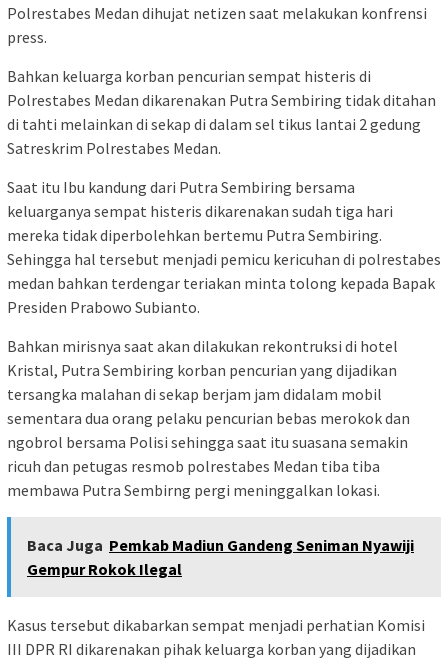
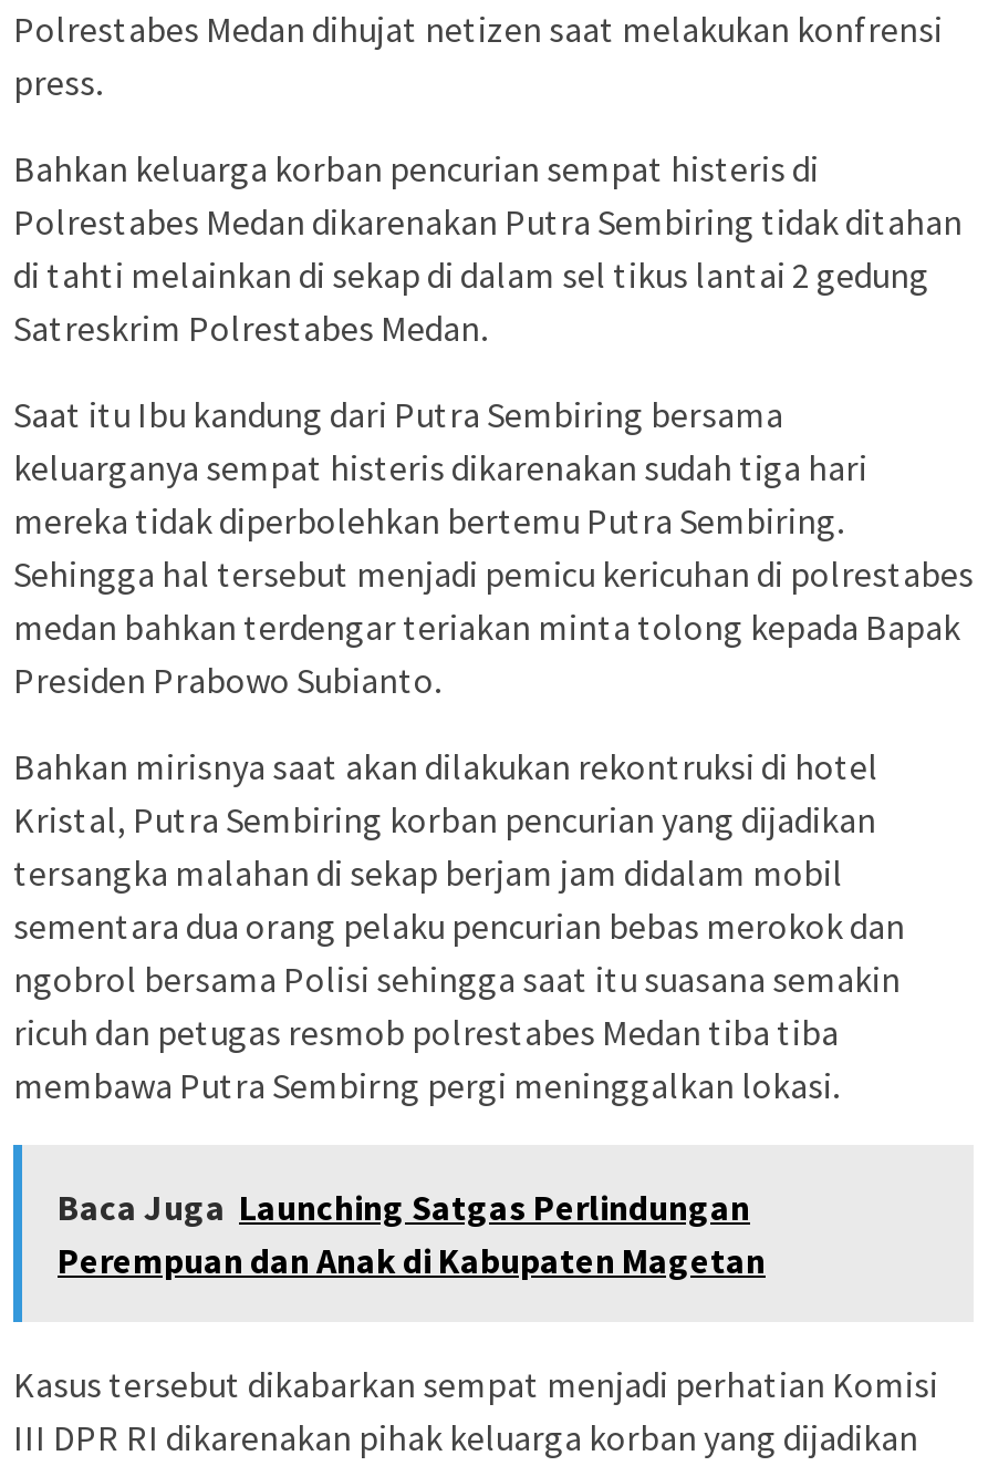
[27,535,414,579] Baca Juga Pemkab Madiun Gandeng Seniman Nyawiji | Gempur Rokok Ilegal -> [58,1186,766,1283] Baca Juga Launching Satgas Perlindungan | Perempuan dan Anak di Kabupaten Magetan

